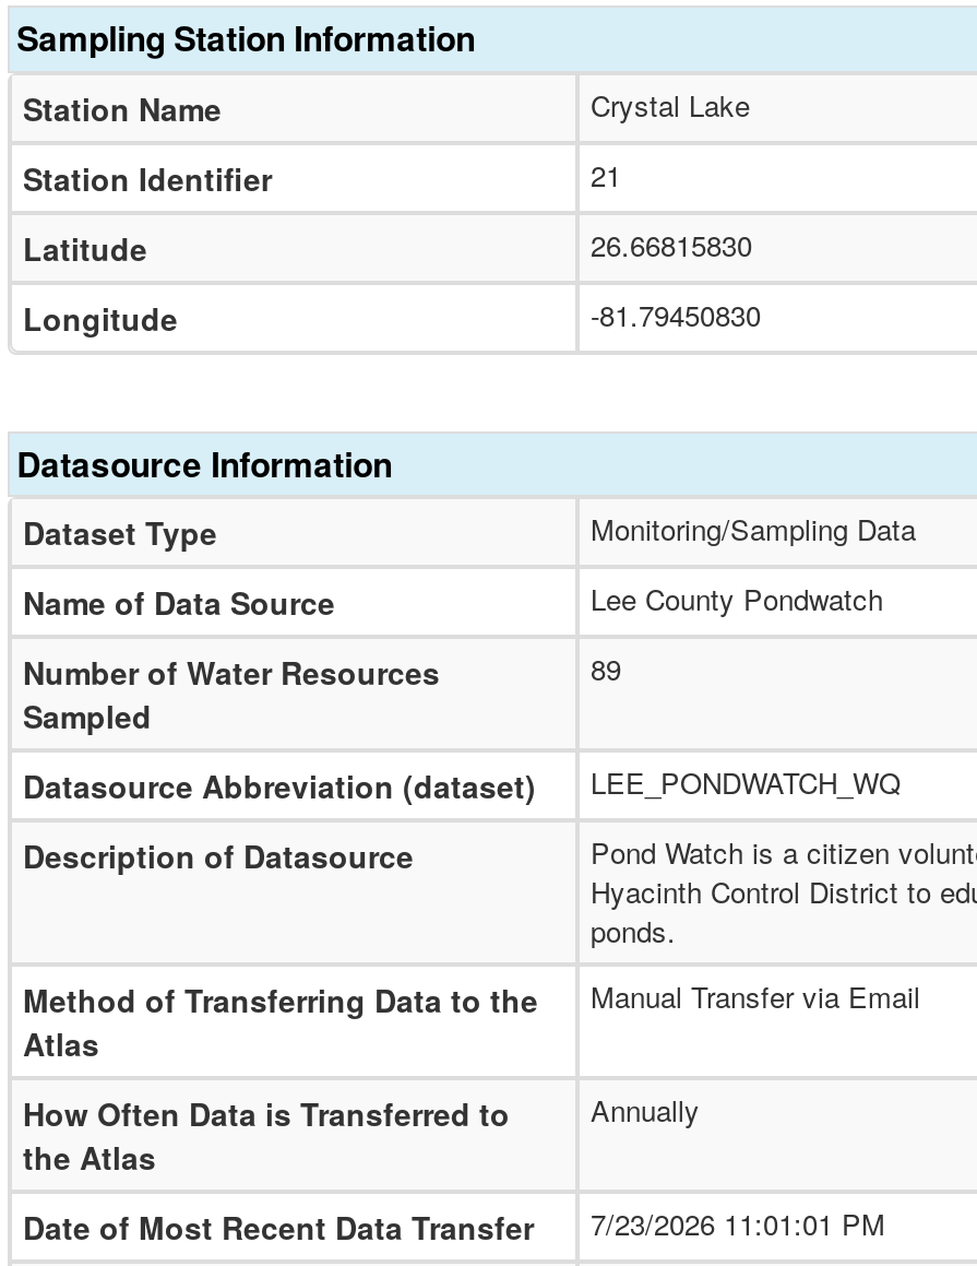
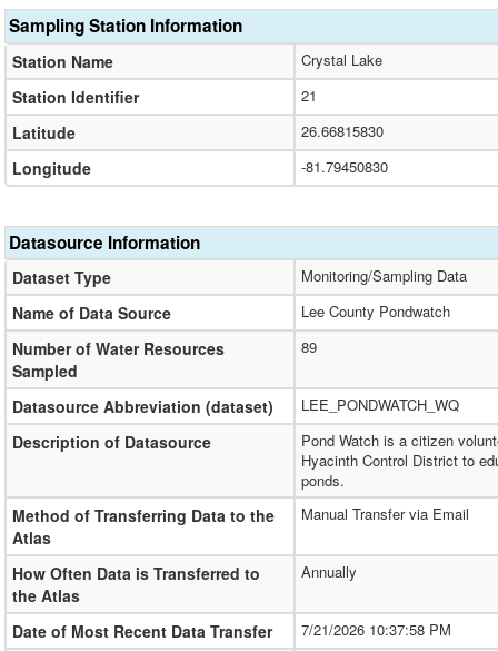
[23,1203,885,1249] Date of Most Recent Data Transfer 7/23/2026 11:01:01 PM -> [12,619,451,642] Date of Most Recent Data Transfer 7/21/2026 10:37:58 PM

